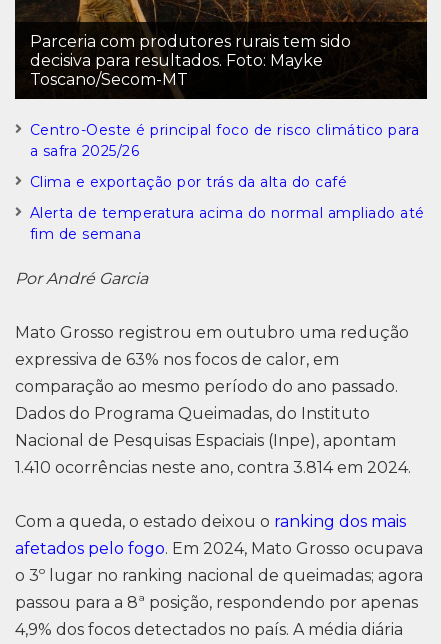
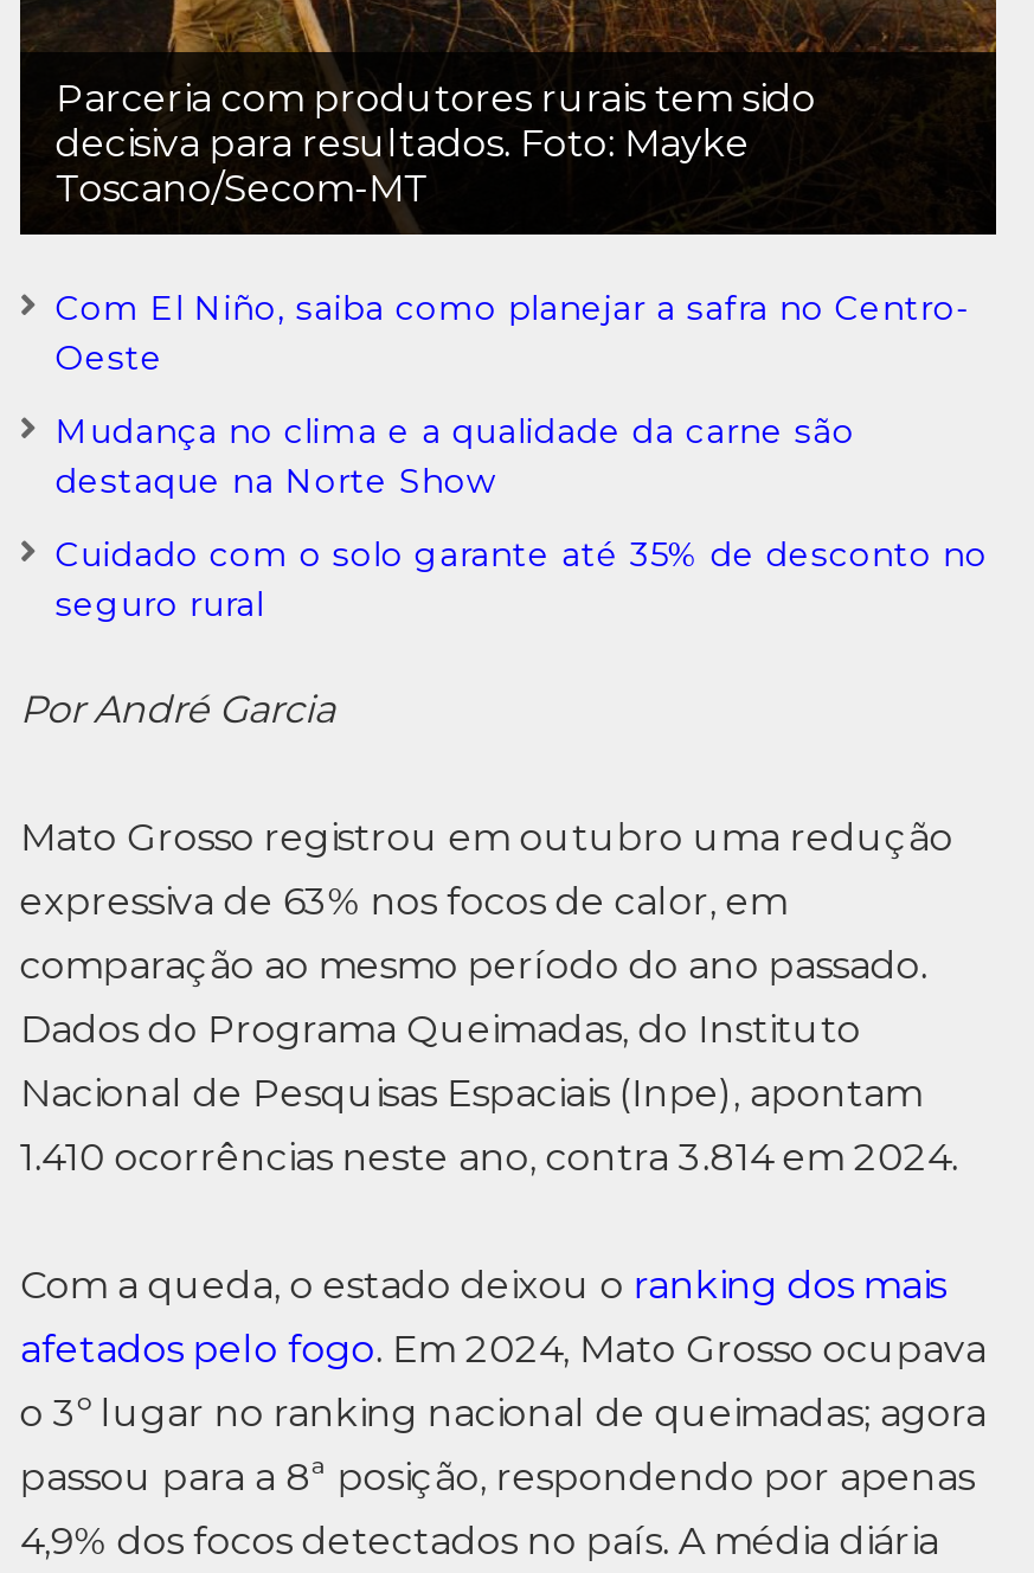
[30,120,419,159] Centro-Oeste é principal foco de risco climático para | a safra 2025/26 -> [55,285,969,378] Com El Niño, saiba como planejar a safra no Centro- | Oeste
[30,172,347,190] Clima e exportação por trás da alta do café -> [55,409,855,501] Mudança no clima e a qualidade da carne são | destaque na Norte Show
[30,203,425,242] Alerta de temperatura acima do normal ampliado até | fim de semana -> [55,532,988,624] Cuidado com o solo garante até 35% de desconto no | seguro rural

